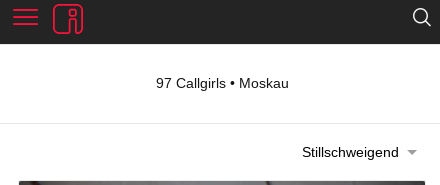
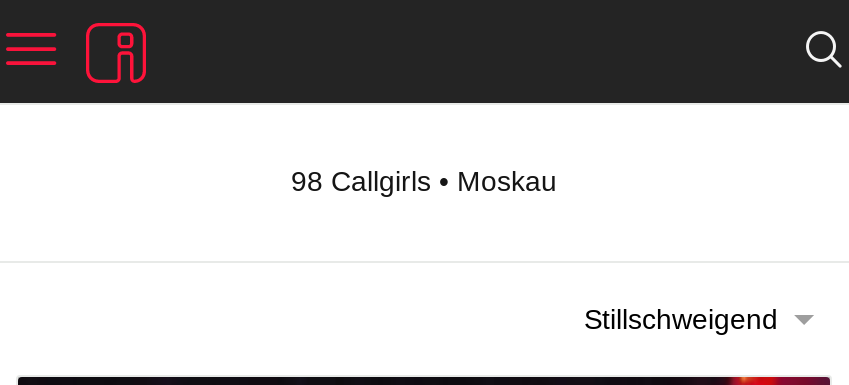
[155,75,288,91] 97 Callgirls • Moskau -> [291,165,557,197] 98 Callgirls • Moskau

